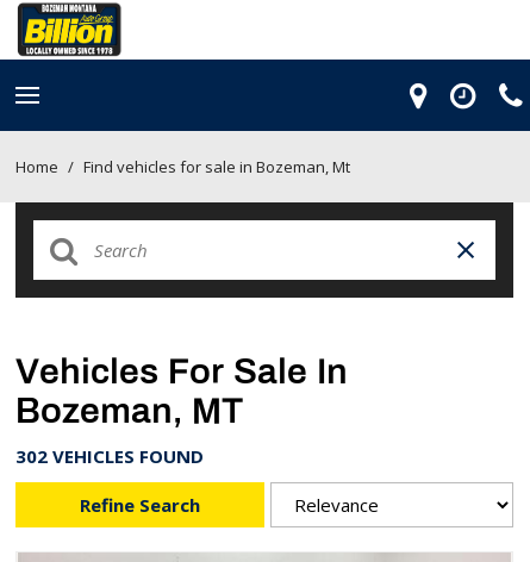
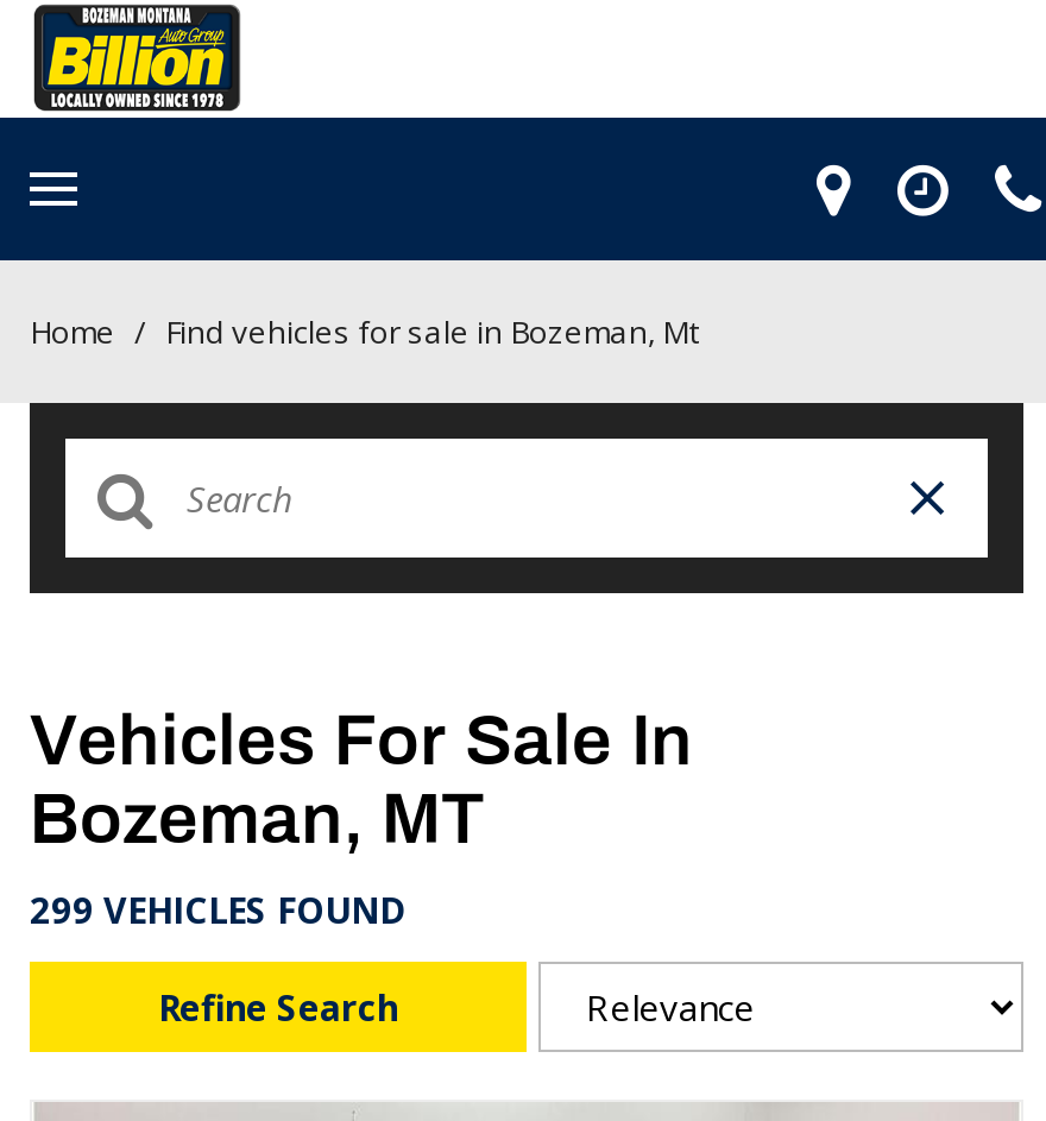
[15,444,204,468] 302 VEHICLES FOUND -> [30,886,405,933] 299 VEHICLES FOUND

